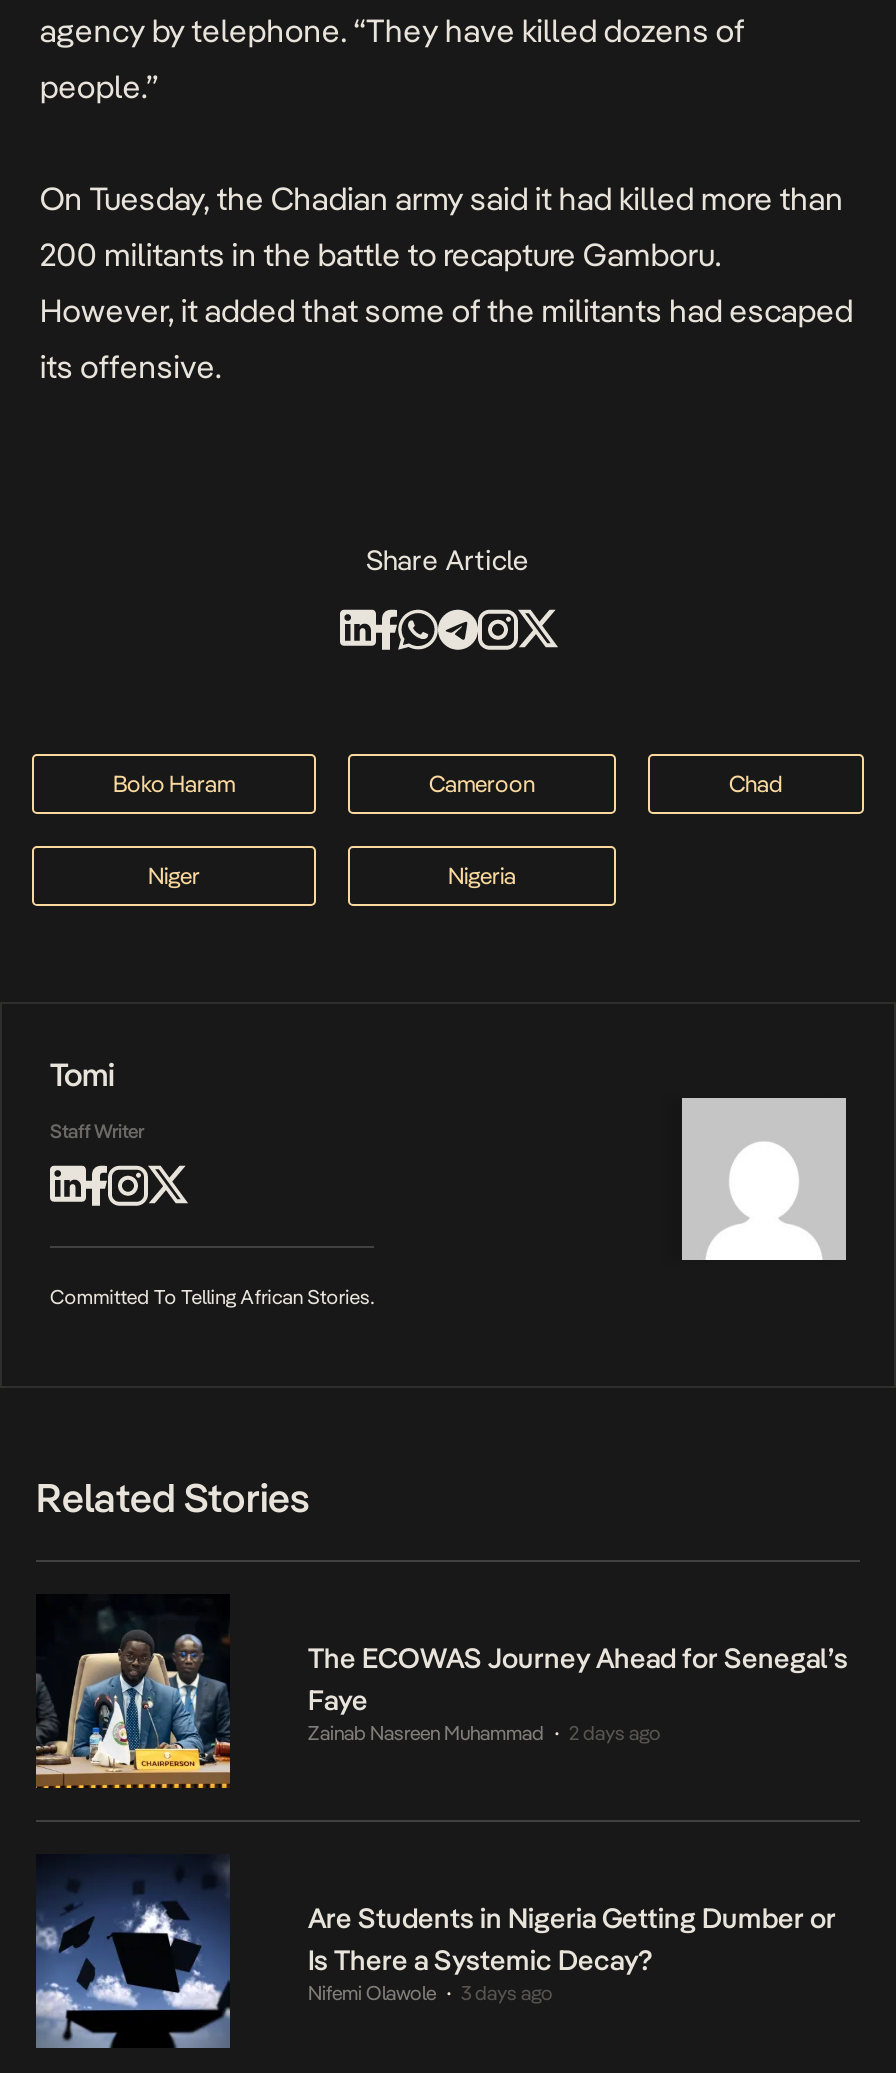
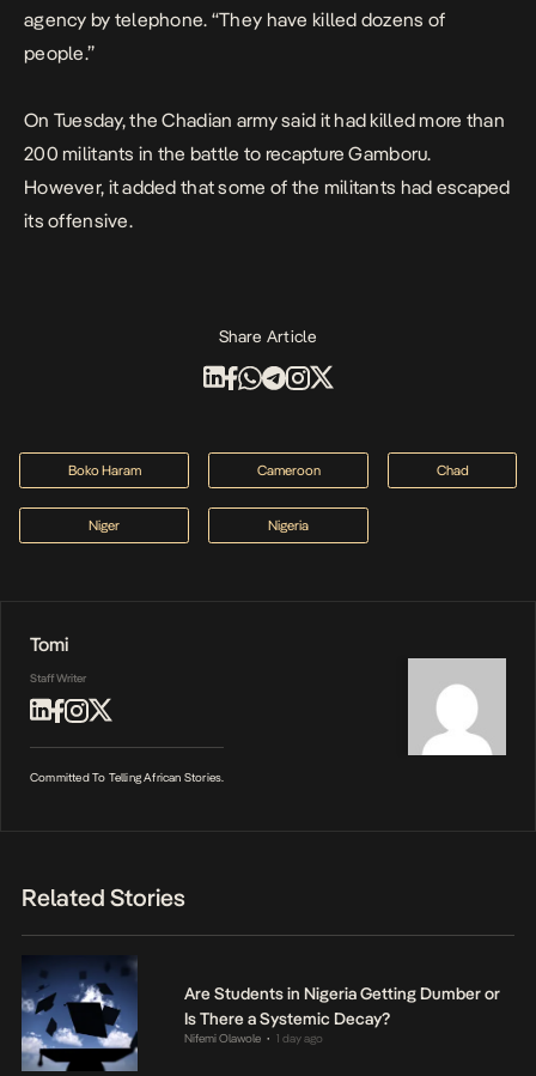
[34,1630,848,1790] [image] | The ECOWAS Journey Ahead for Senegal’s | Faye | Zainab Nasreen Muhammad | 2 days ago -> none
[308,1982,553,2004] Nifemi Olawole 3 days ago -> [184,1032,322,1045] Nifemi Olawole 1 day ago

